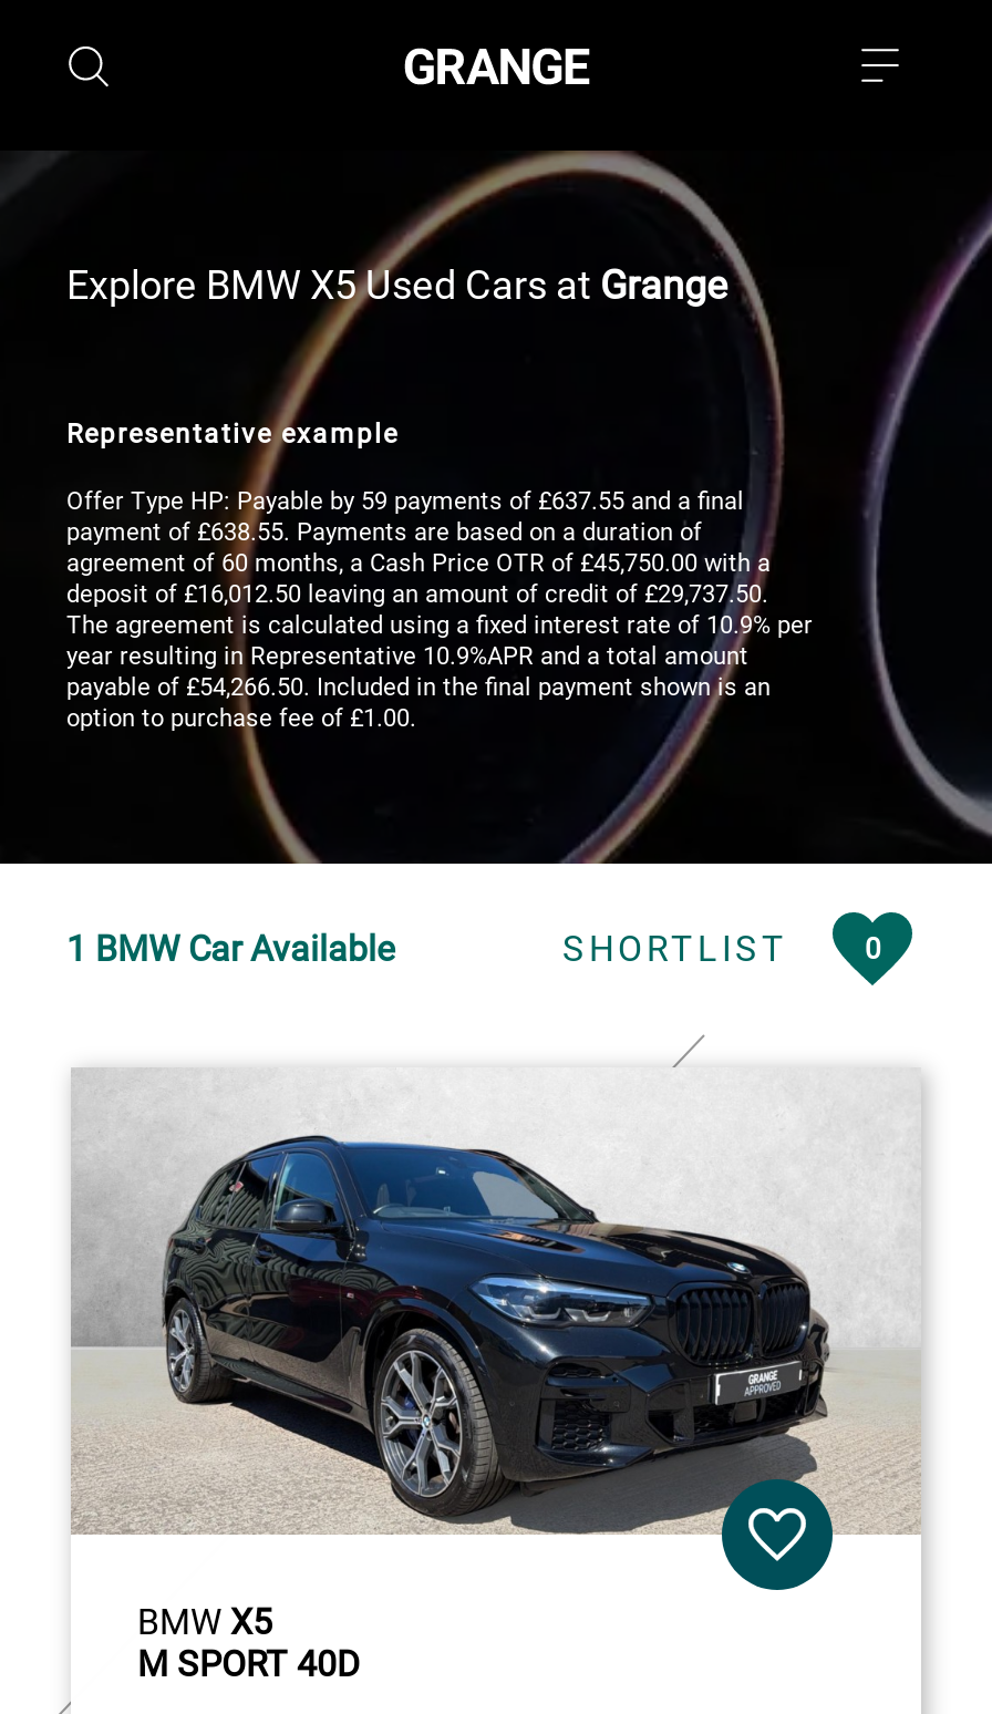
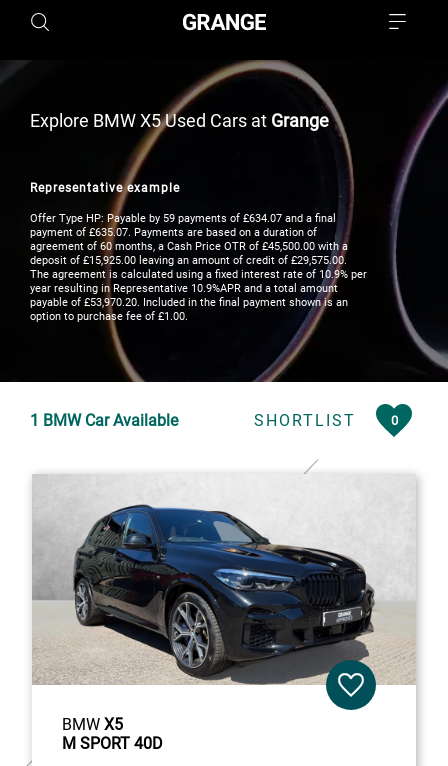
[66,487,744,516] Offer Type HP: Payable by 59 payments of £637.55 and a final -> [30,212,336,225] Offer Type HP: Payable by 59 payments of £634.07 and a final
[66,518,702,547] payment of £638.55. Payments are based on a duration of -> [30,226,317,239] payment of £635.07. Payments are based on a duration of
[66,549,771,578] agreement of 60 months, a Cash Price OTR of £45,750.00 with a -> [30,240,348,253] agreement of 60 months, a Cash Price OTR of £45,500.00 with a
[66,580,768,609] deposit of £16,012.50 leaving an amount of credit of £29,737.50. -> [30,254,347,267] deposit of £15,925.00 leaving an amount of credit of £29,575.00.
[66,673,771,702] payable of £54,266.50. Included in the final payment shown is an -> [30,296,348,309] payable of £53,970.20. Included in the final payment shown is an

